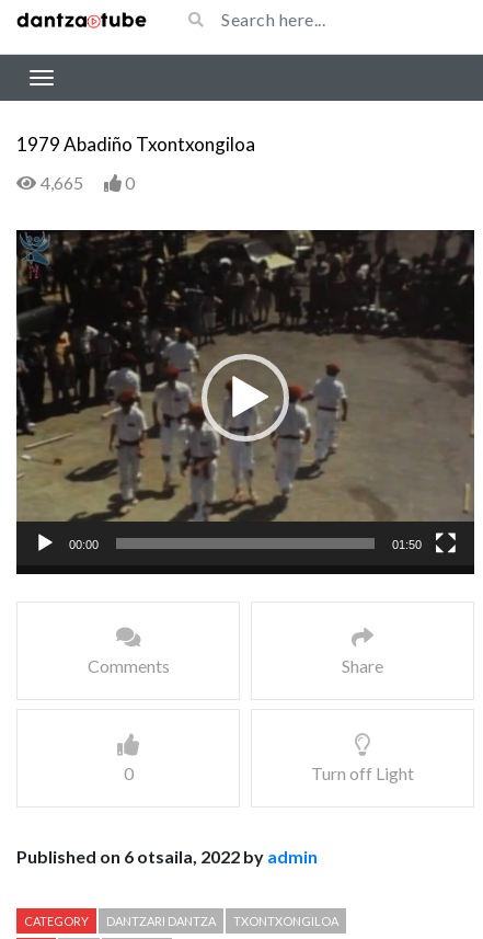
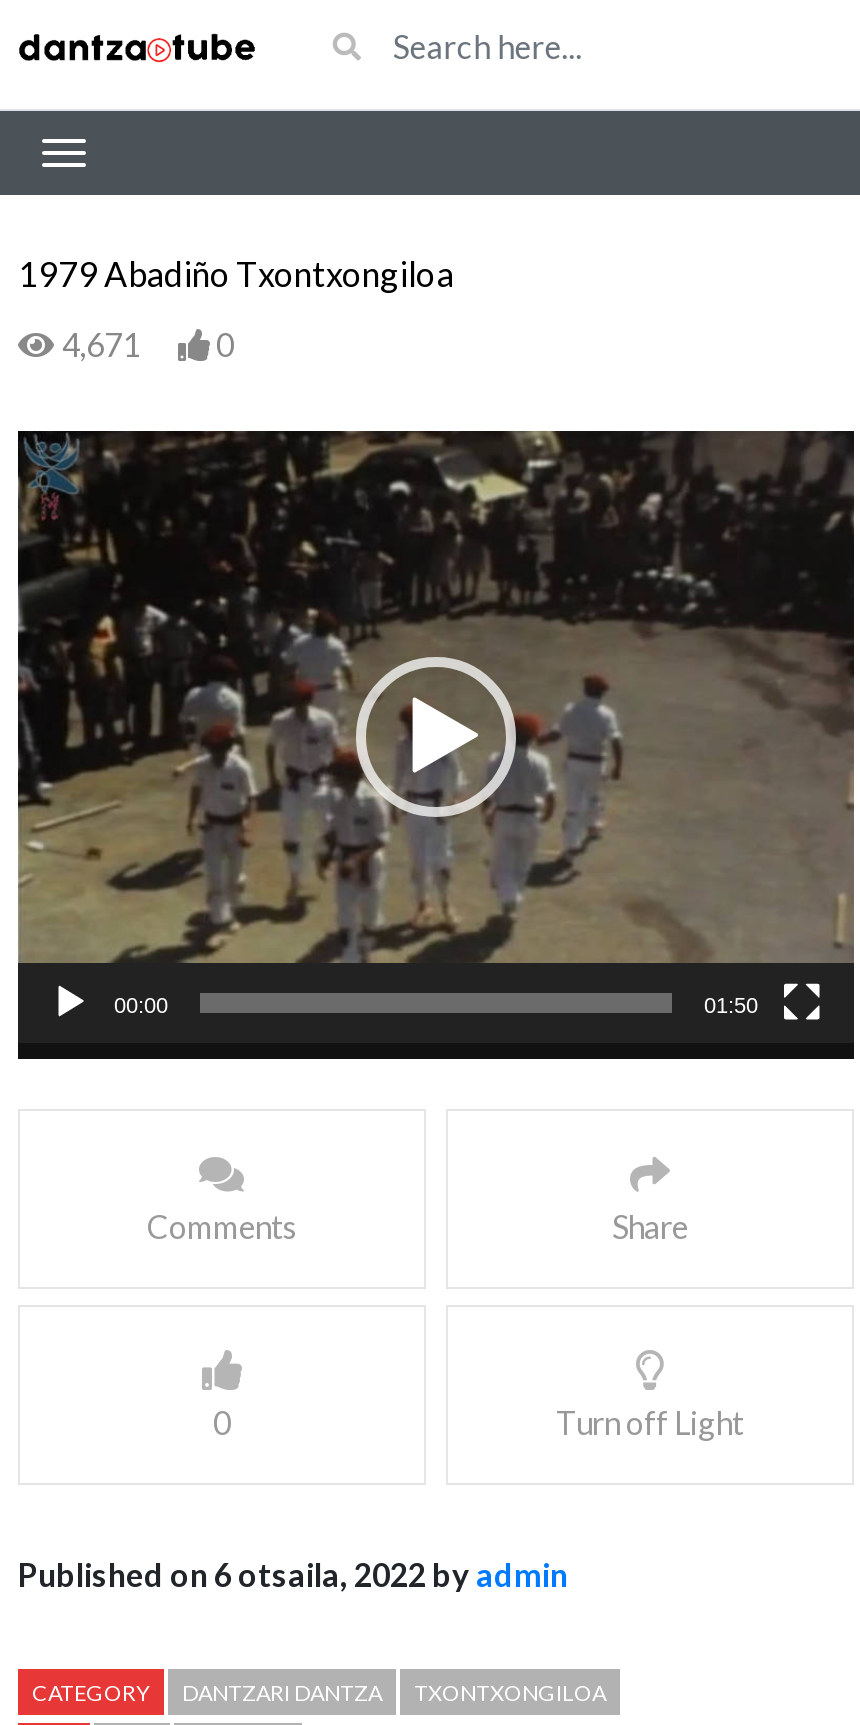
[41,172,135,193] 4,665 0 -> [62,325,234,363] 4,671 0

